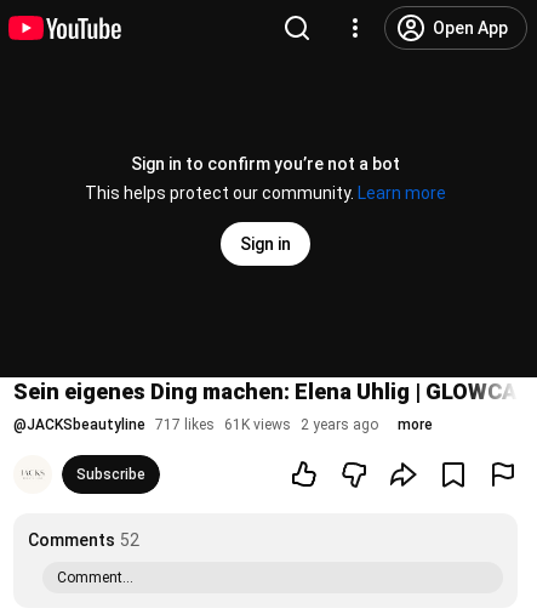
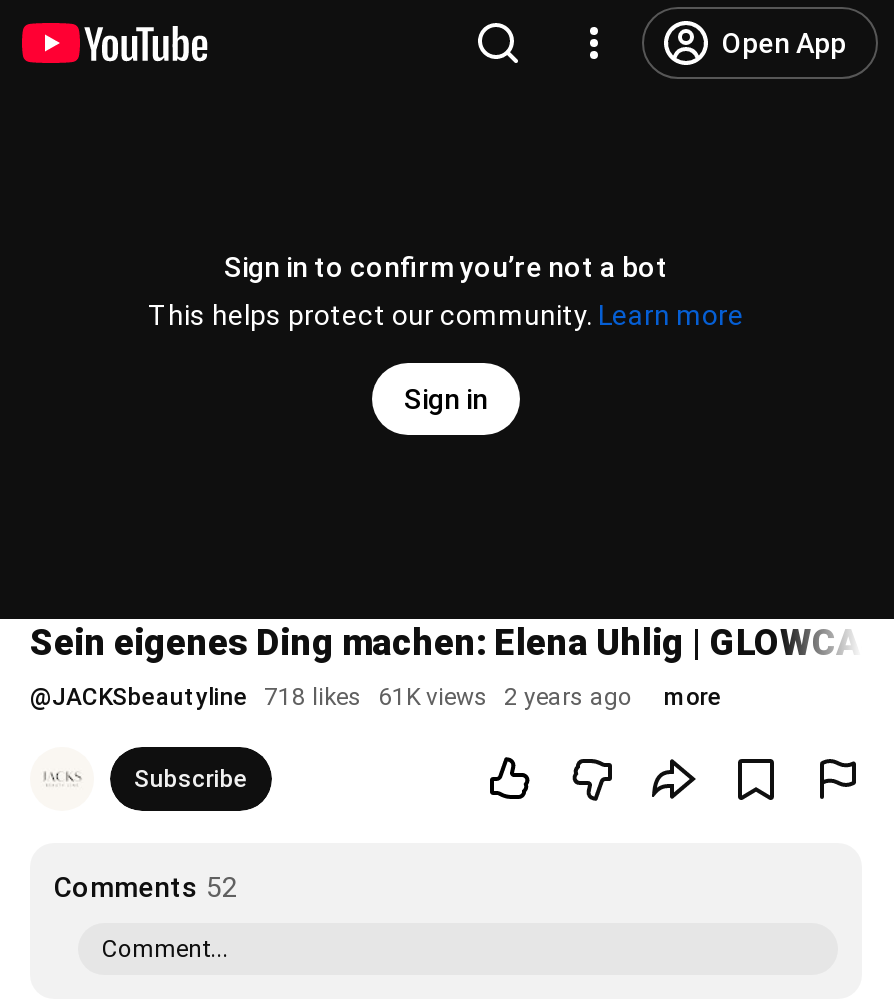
[13,416,378,433] @JACKSbeautyline 717 likes 61K views 2 years ago -> [30,683,632,711] @JACKSbeautyline 718 likes 61K views 2 years ago

